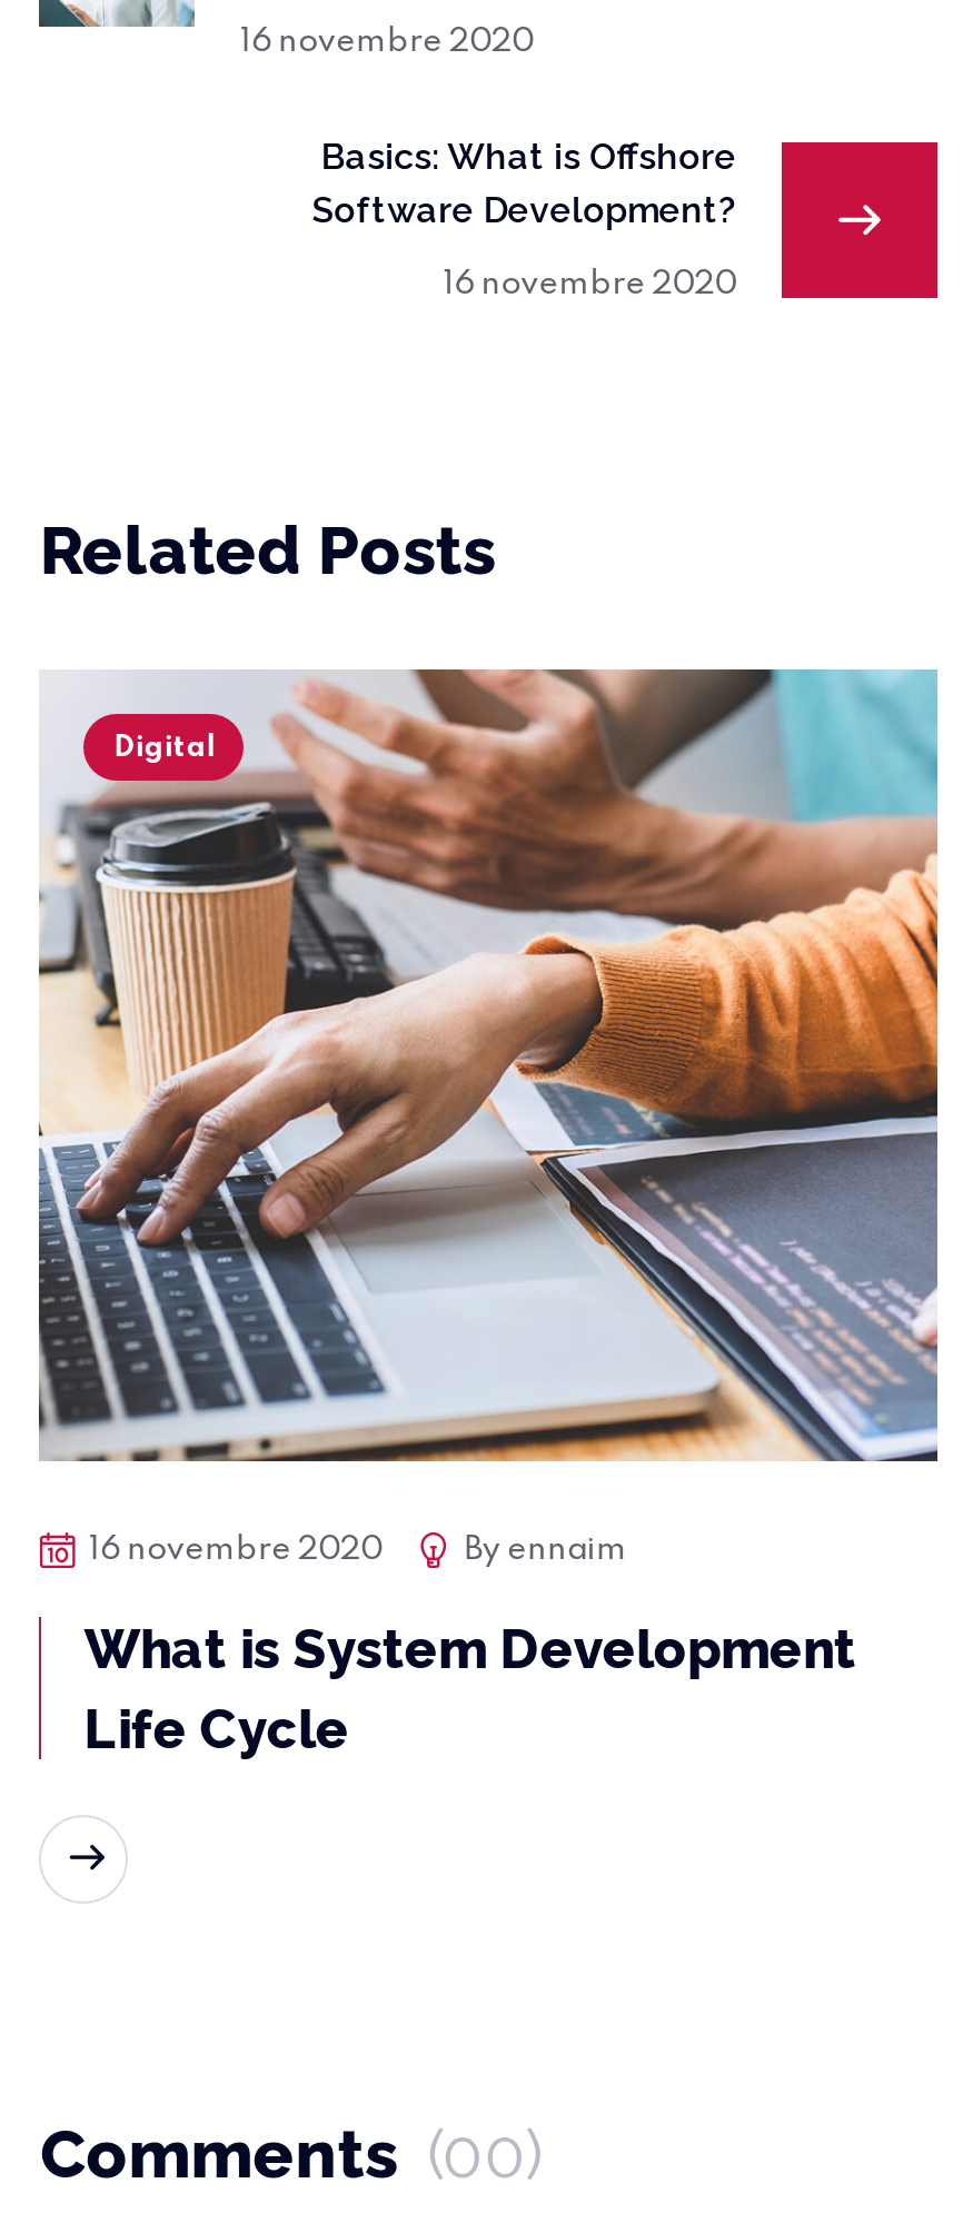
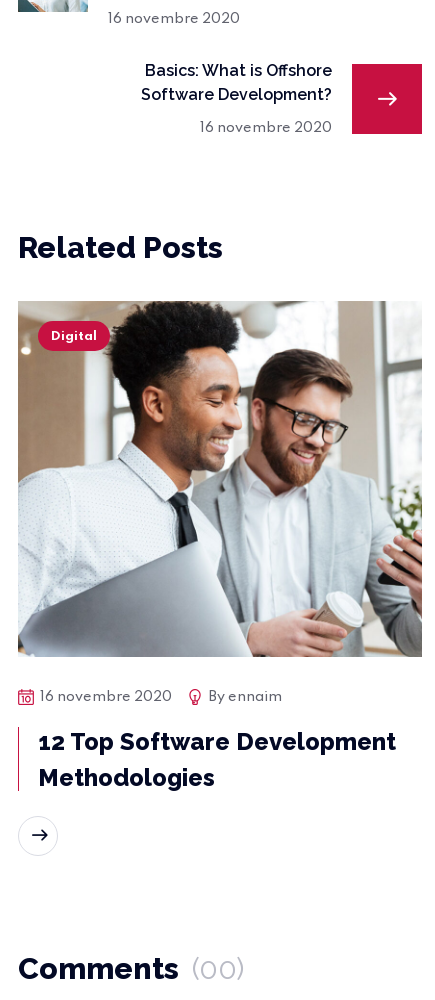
[37,667,940,1463] [image] -> [17,300,423,658] [image]
[84,1617,856,1761] What is System Development | Life Cycle -> [38,727,396,792] 12 Top Software Development | Methodologies

